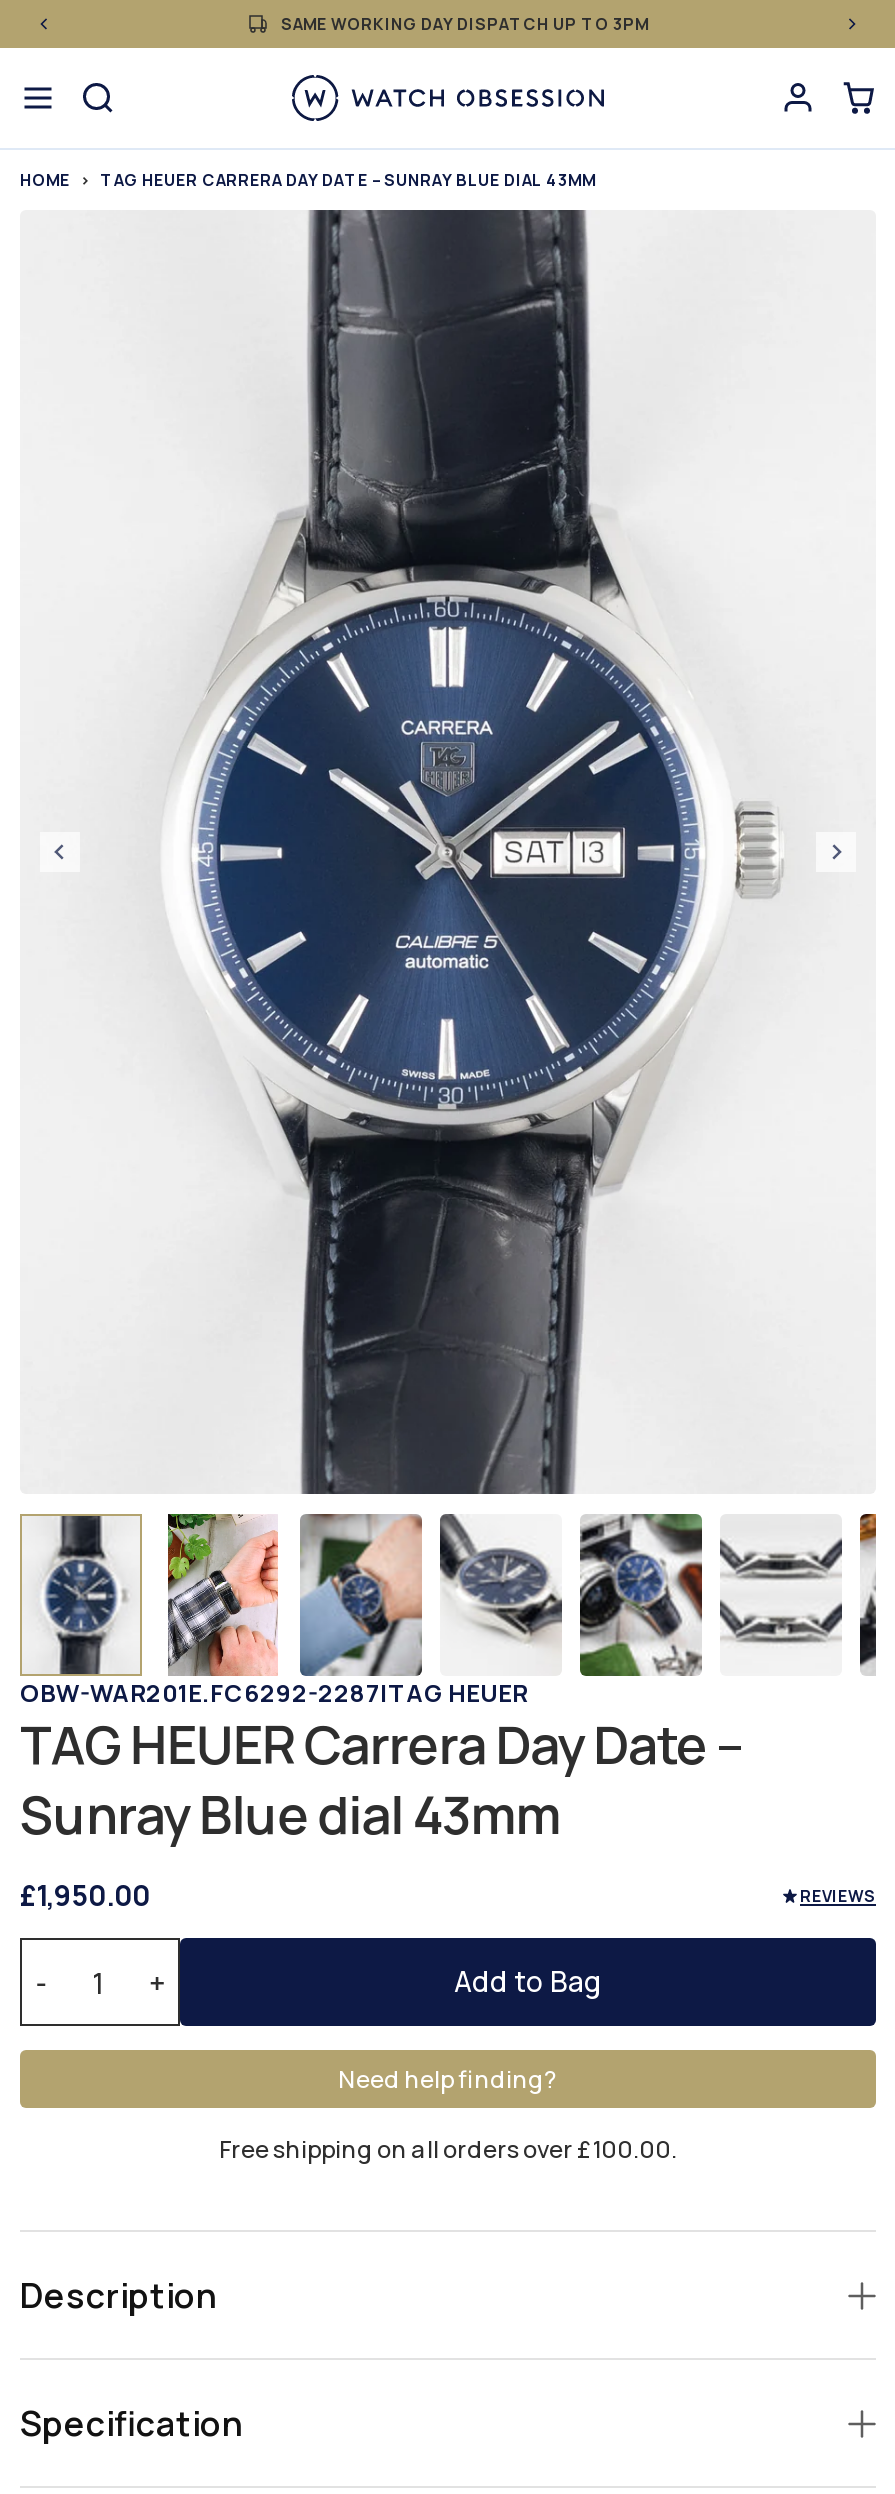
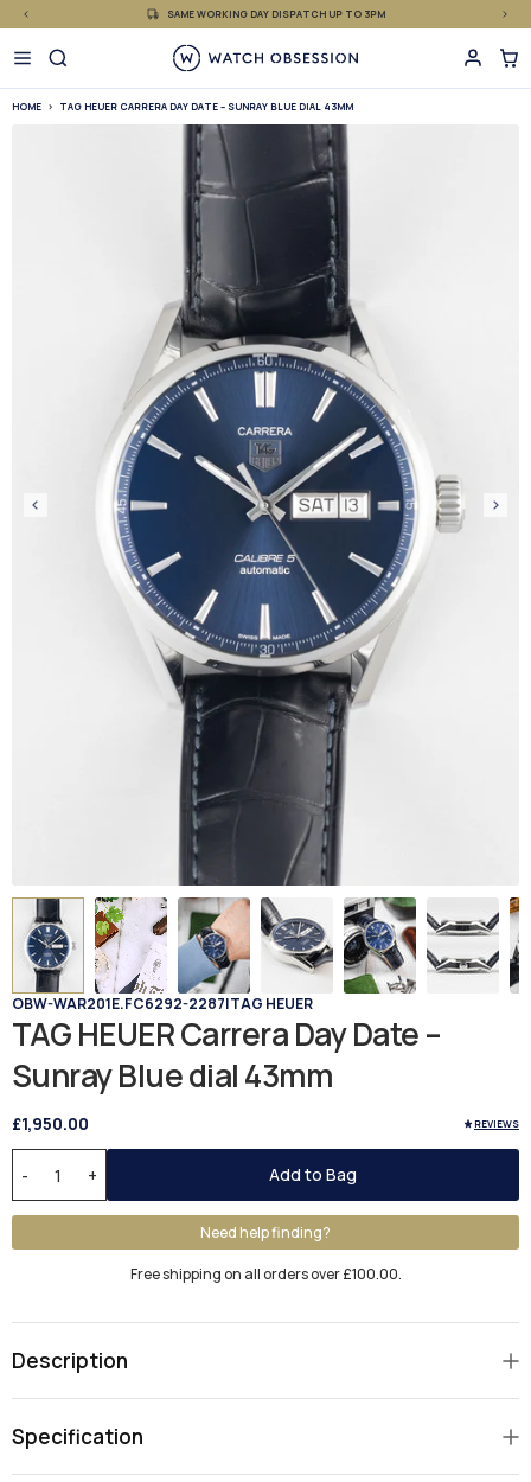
[160,1514,282,1672] [image] -> [94,896,168,991] [image]

